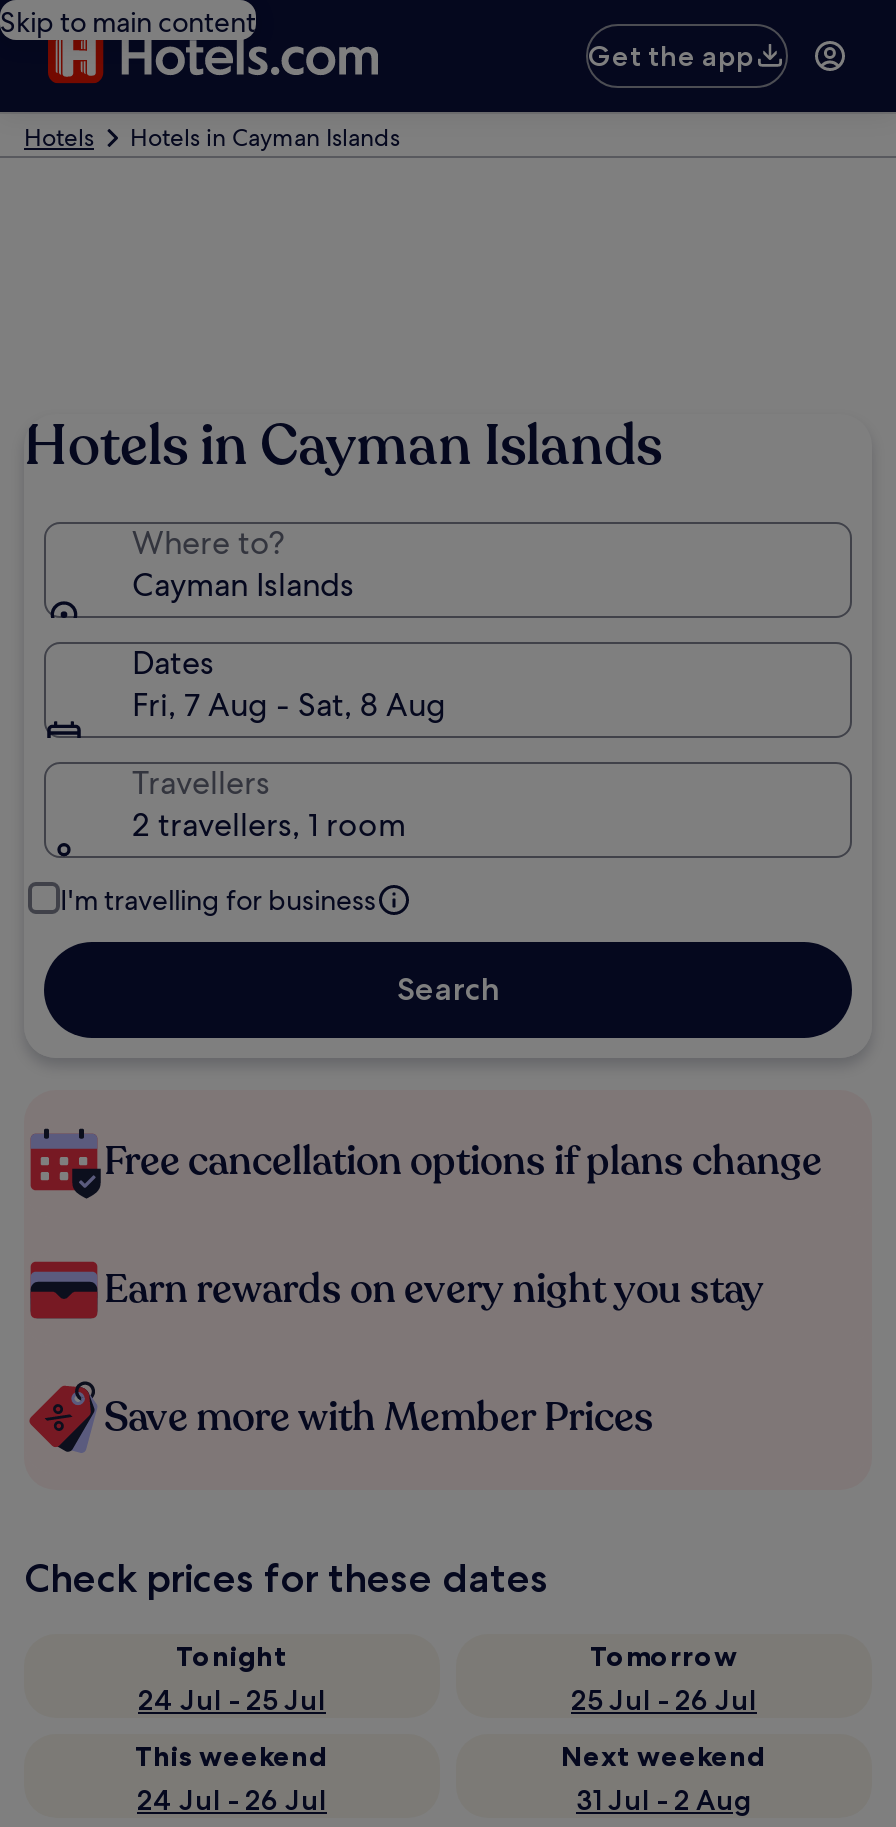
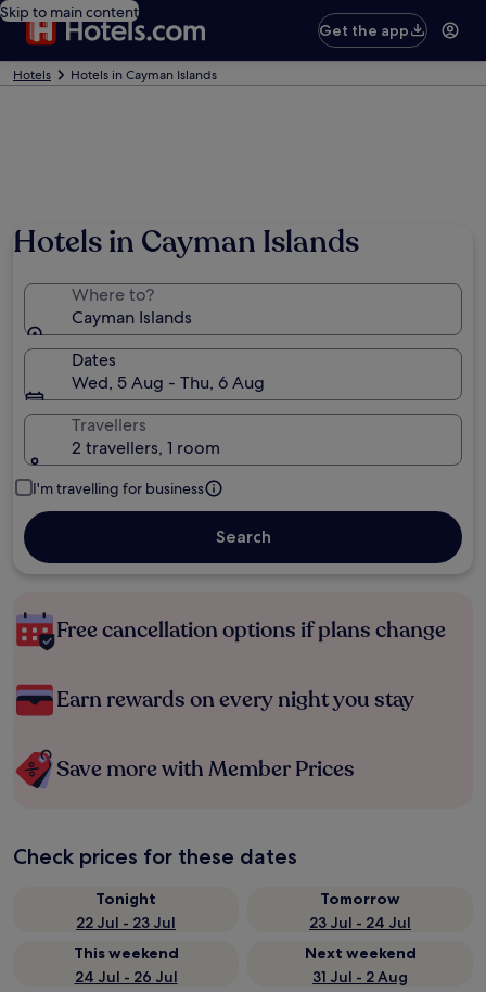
[132,684,446,726] Fri, 7 Aug - Sat, 8 Aug -> [72,371,265,394] Wed, 5 Aug - Thu, 6 Aug
[138,1682,326,1718] 24 Jul - 25 Jul -> [76,913,176,932] 22 Jul - 23 Jul
[571,1682,757,1718] 25 Jul - 26 Jul -> [309,913,411,932] 23 Jul - 24 Jul

